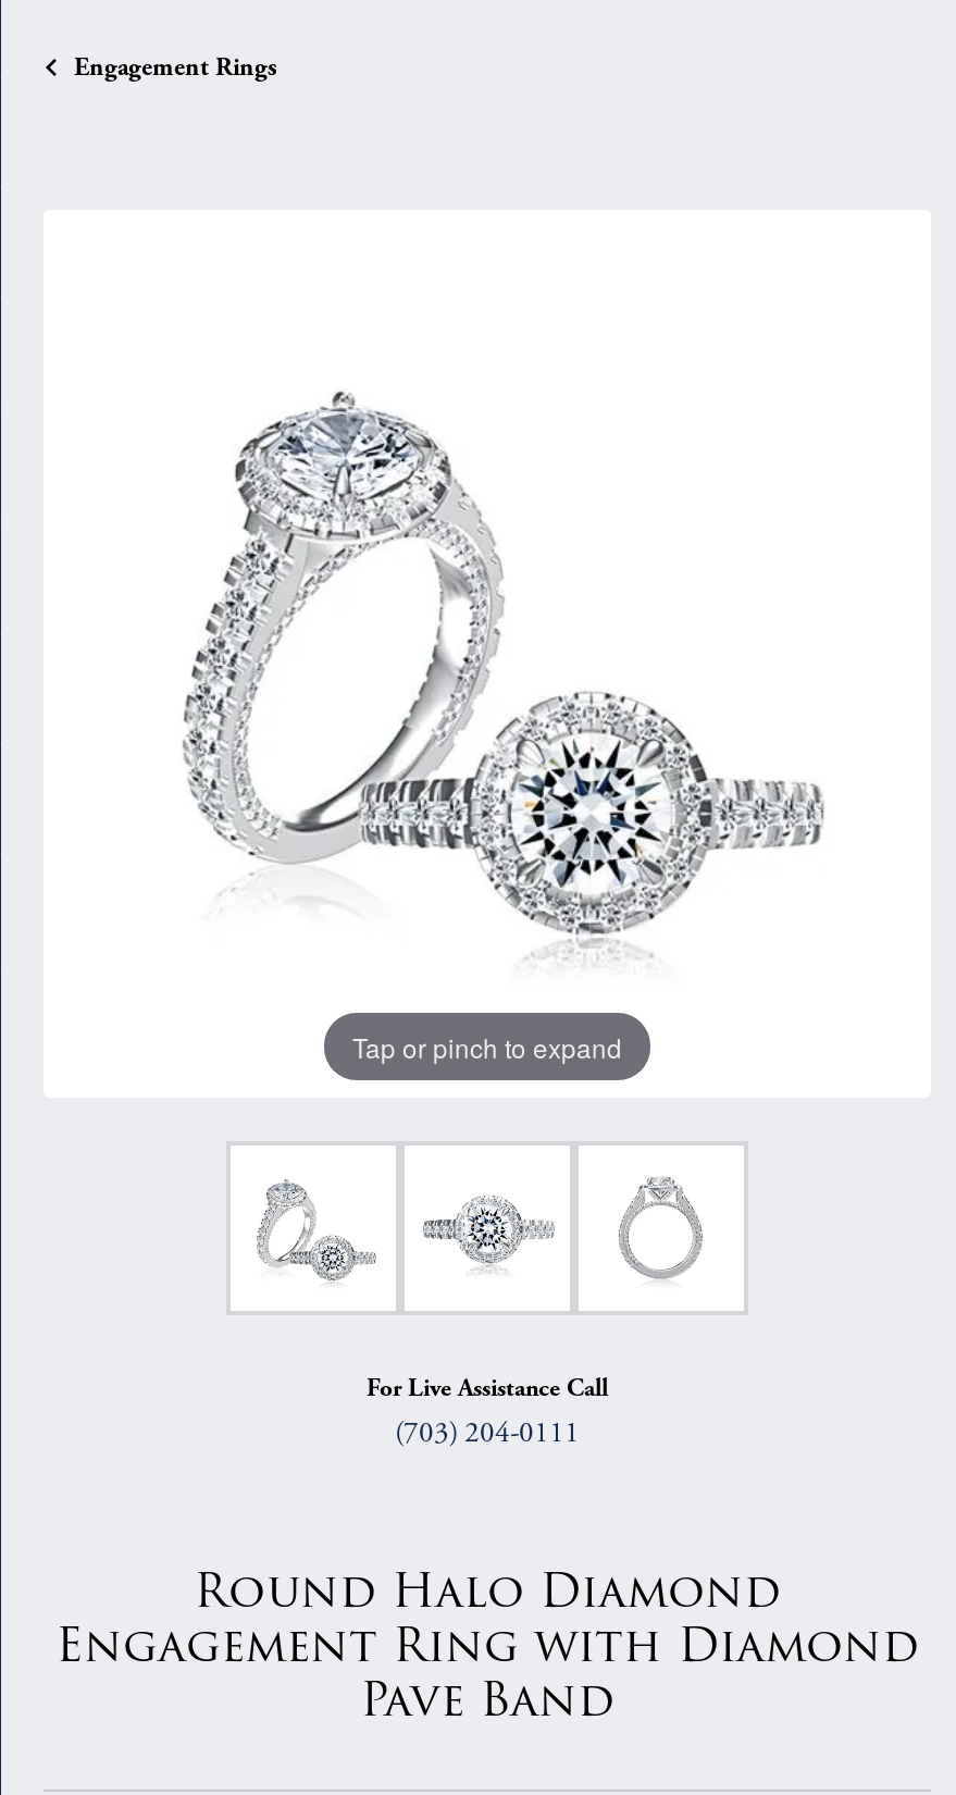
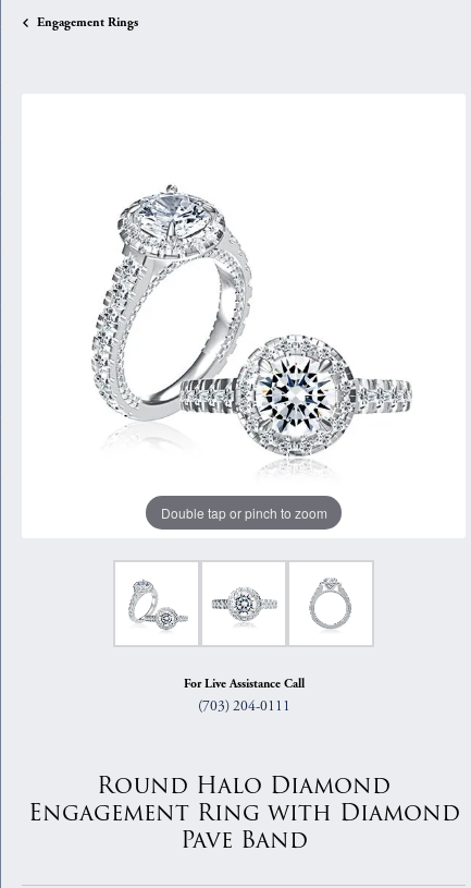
[352,1027,622,1064] Tap or pinch to expand -> [160,503,327,521] Double tap or pinch to zoom

